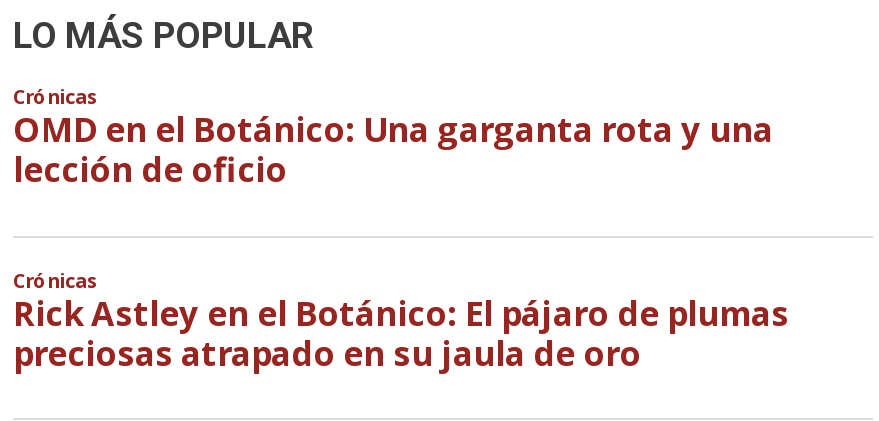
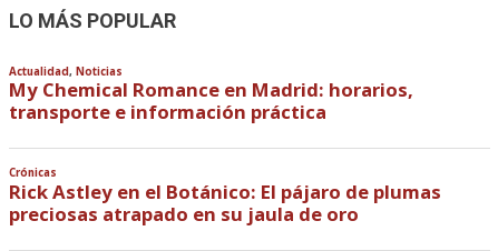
[13,84,773,193] Crónicas | OMD en el Botánico: Una garganta rota y una | lección de oficio -> [9,64,413,124] Actualidad, Noticias | My Chemical Romance en Madrid: horarios, | transporte e información práctica

